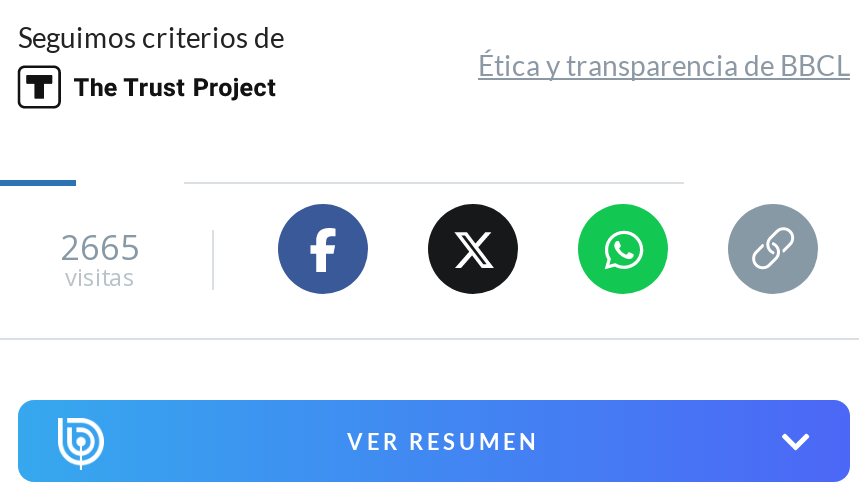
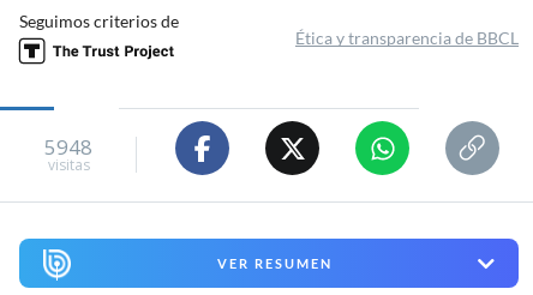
[60,224,140,270] 2665 -> [44,133,92,161] 5948

